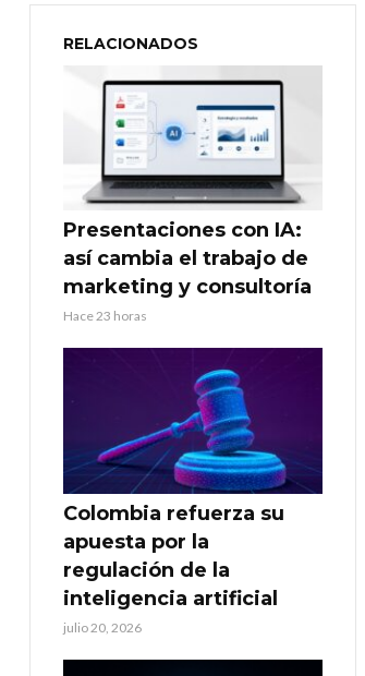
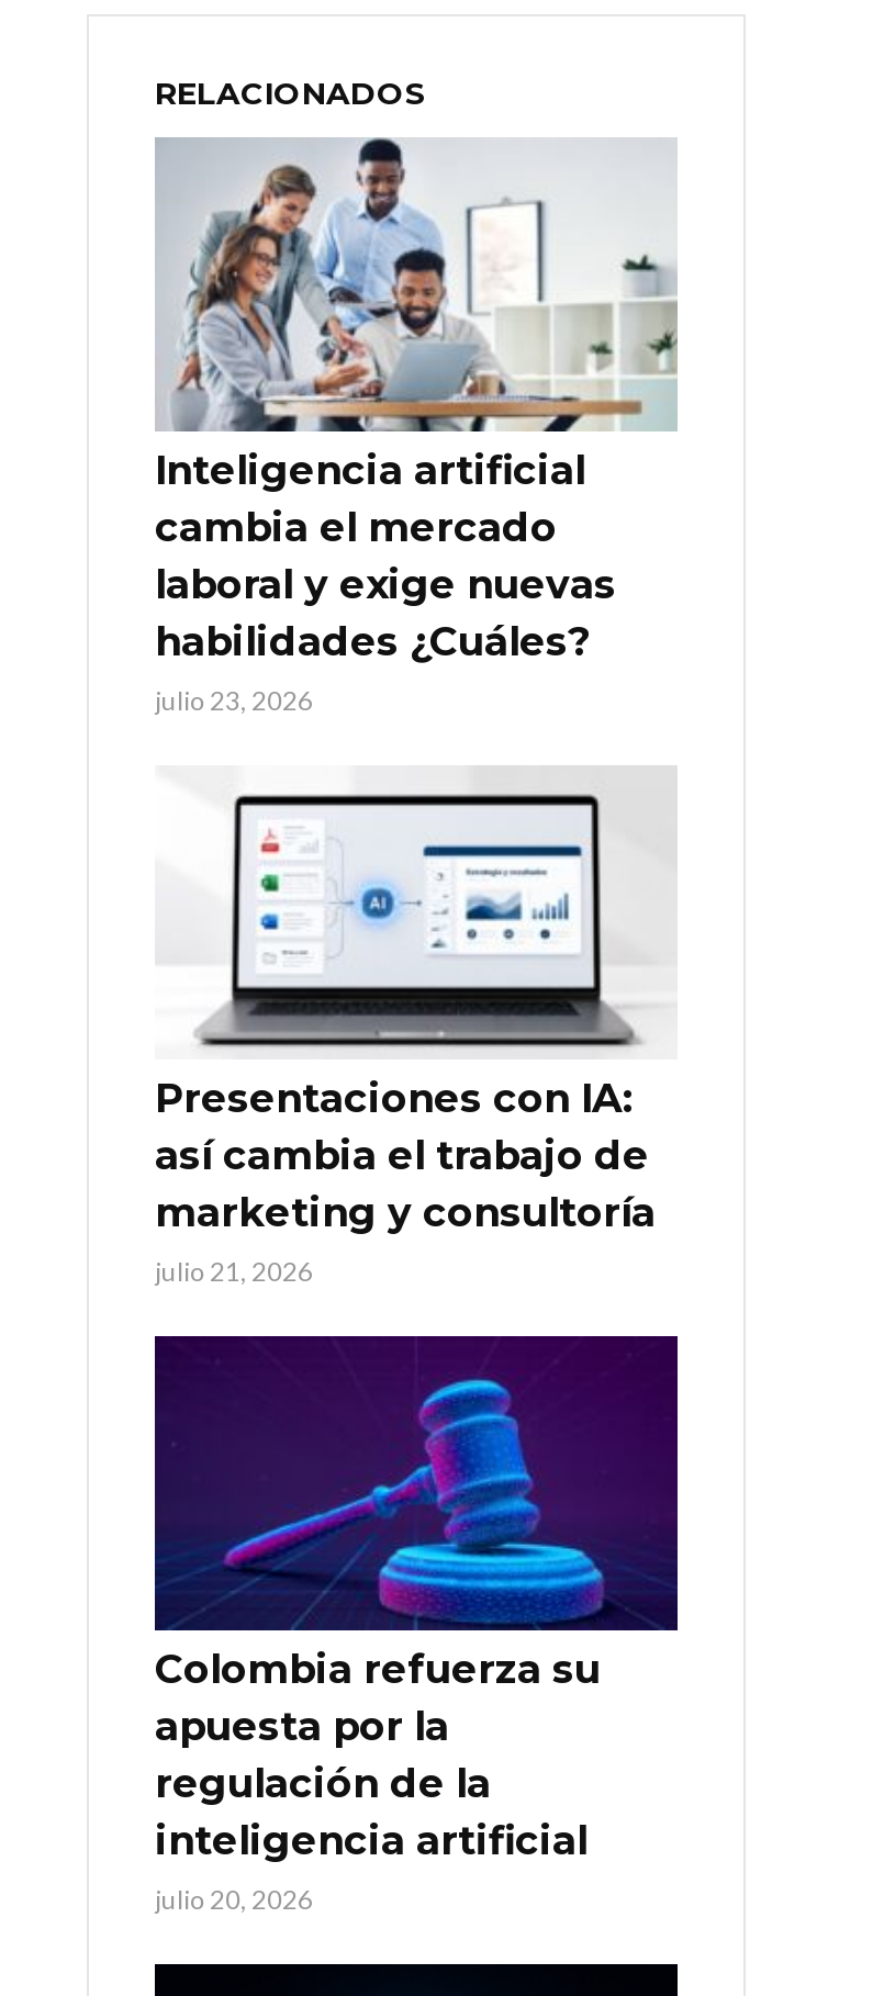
none -> [155,136,678,717] [image] | Inteligencia artificial | cambia el mercado | laboral y exige nuevas | habilidades ¿Cuáles? | julio 23, 2026
[63,308,147,324] Hace 23 horas -> [155,1254,313,1287] julio 21, 2026

